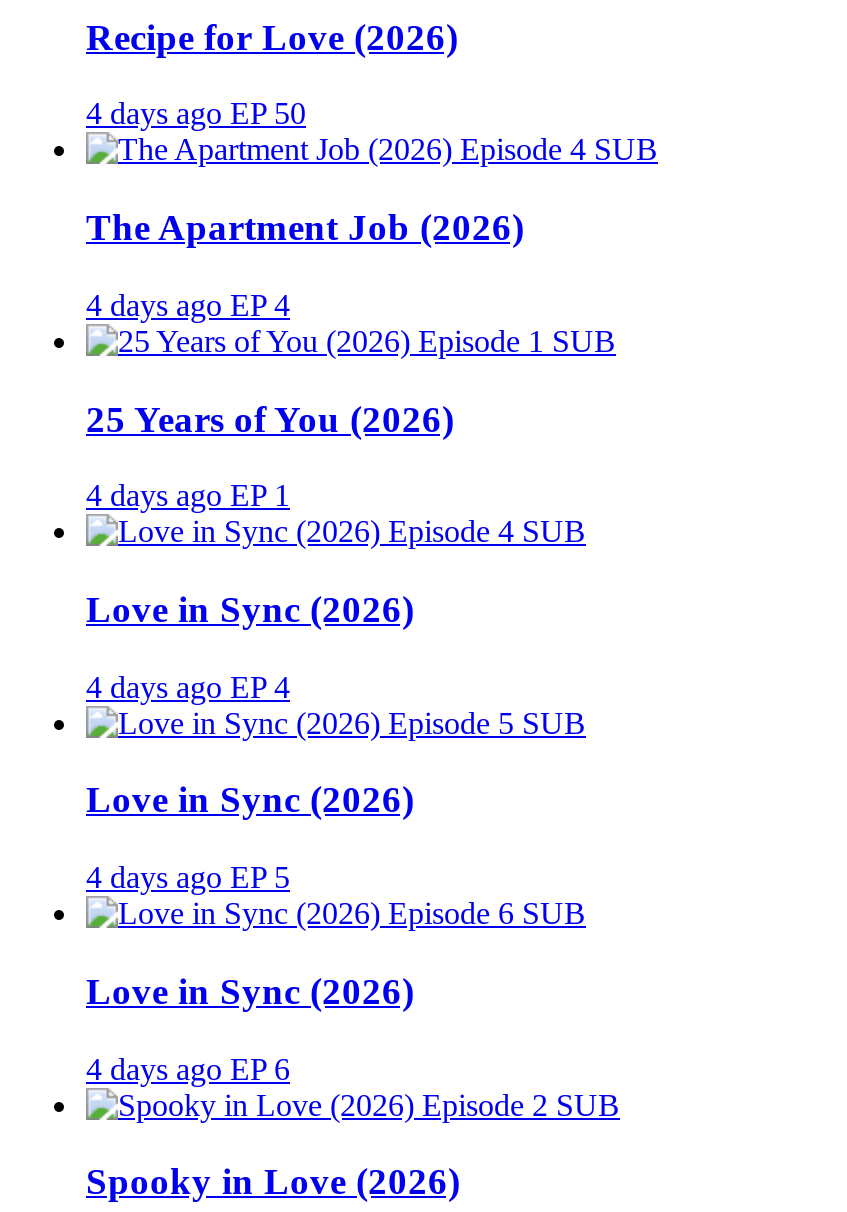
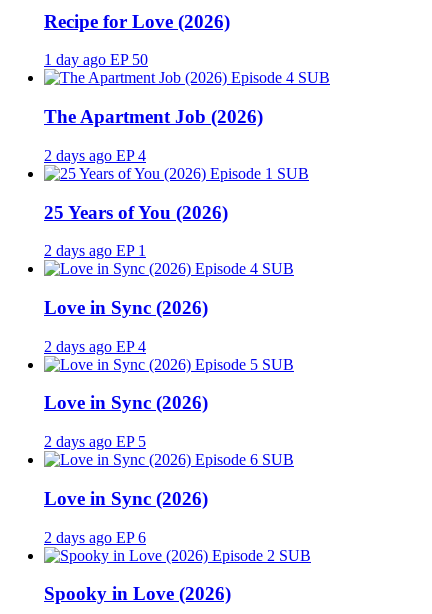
[86,97,306,131] 4 days ago EP 50 -> [44,51,148,68] 1 day ago EP 50
[86,288,290,322] 4 days ago EP 4 -> [44,147,146,164] 2 days ago EP 4
[86,479,290,513] 4 days ago EP 1 -> [44,242,146,259] 2 days ago EP 1
[86,670,290,704] 4 days ago EP 4 -> [44,338,146,355] 2 days ago EP 4
[86,860,290,894] 4 days ago EP 5 -> [44,433,146,450] 2 days ago EP 5
[86,1051,290,1085] 4 days ago EP 6 -> [44,529,146,546] 2 days ago EP 6

